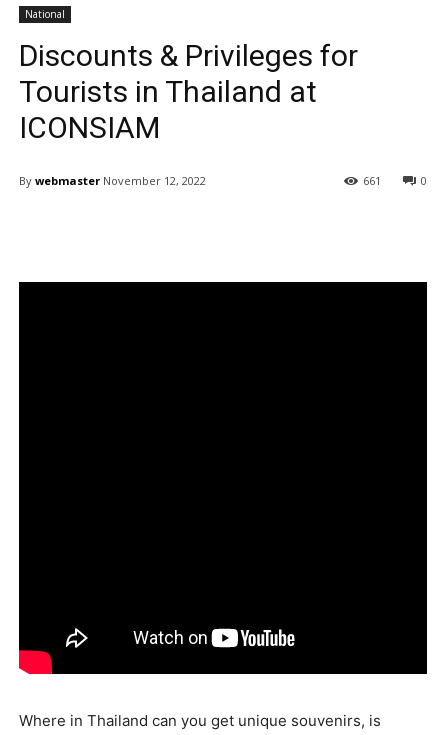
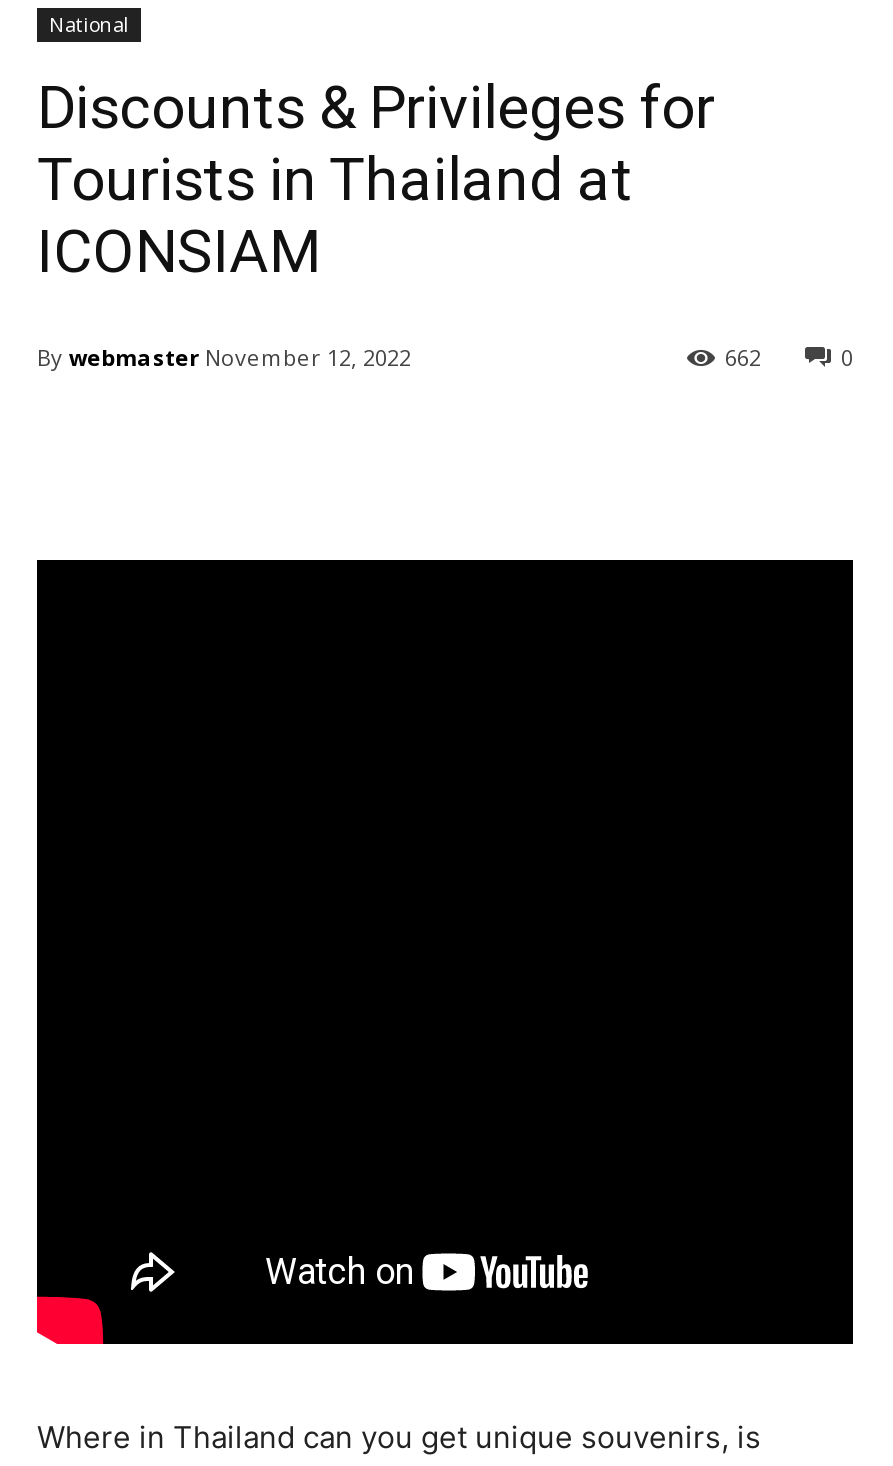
[363,173,381,188] 661 -> [725,342,761,372] 662

